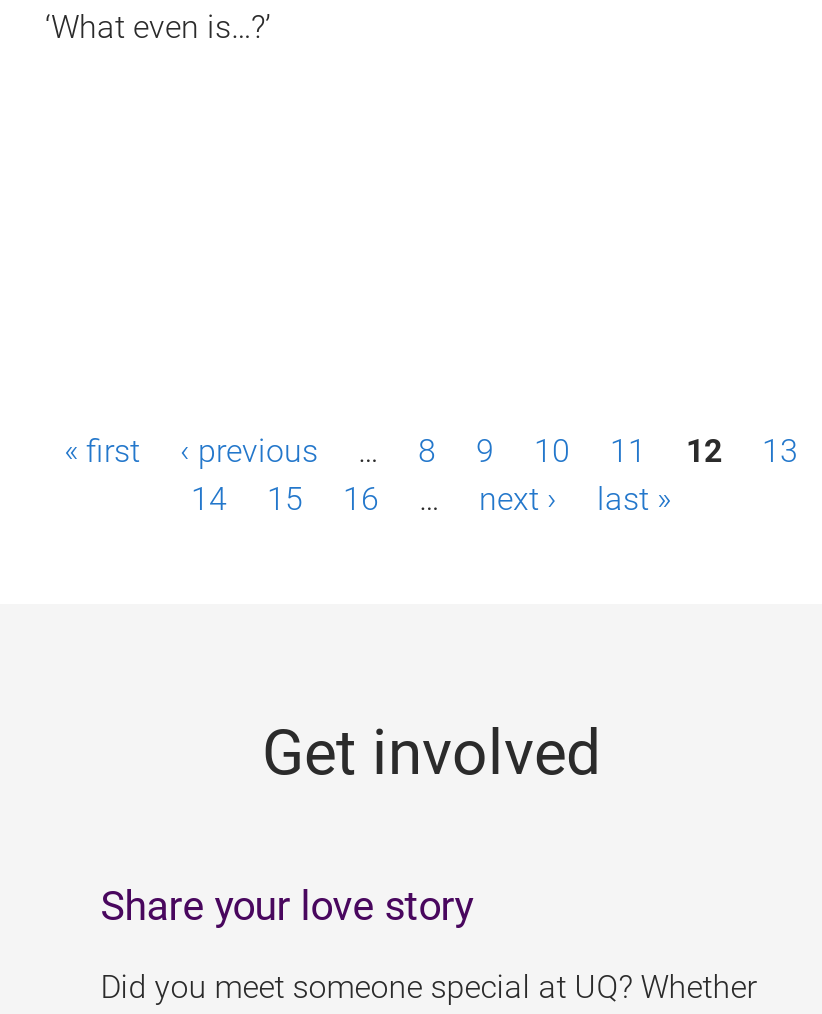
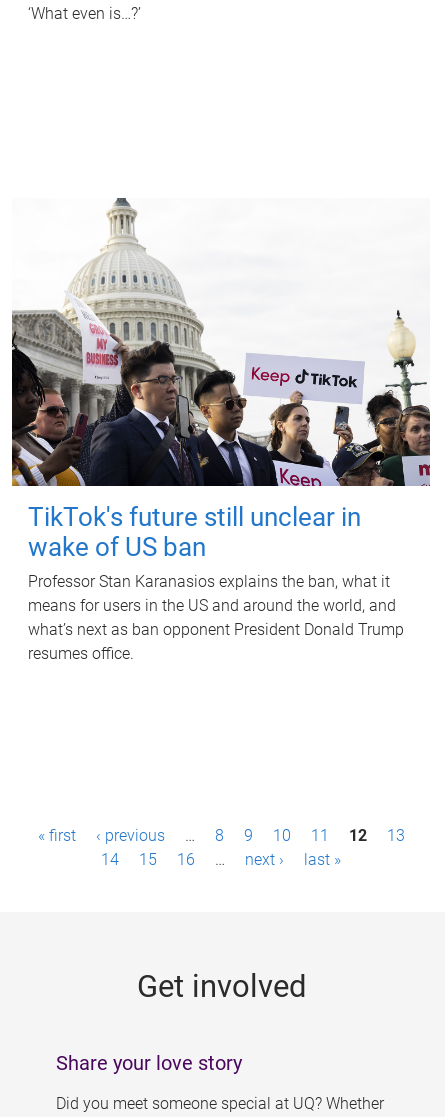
none -> [11,197,431,663] [image] | TikTok's future still unclear in | wake of US ban | Professor Stan Karanasios explains the ban, what it | means for users in the US and around the world, and | what’s next as ban opponent President Donald Trump | resumes office.

